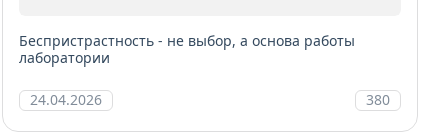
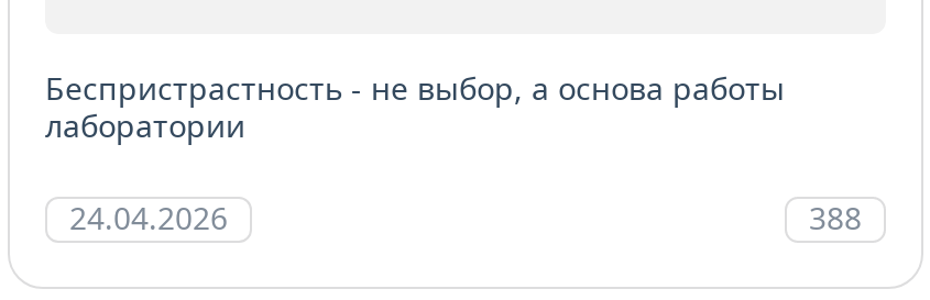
[366,89,390,108] 380 -> [809,196,862,237] 388

